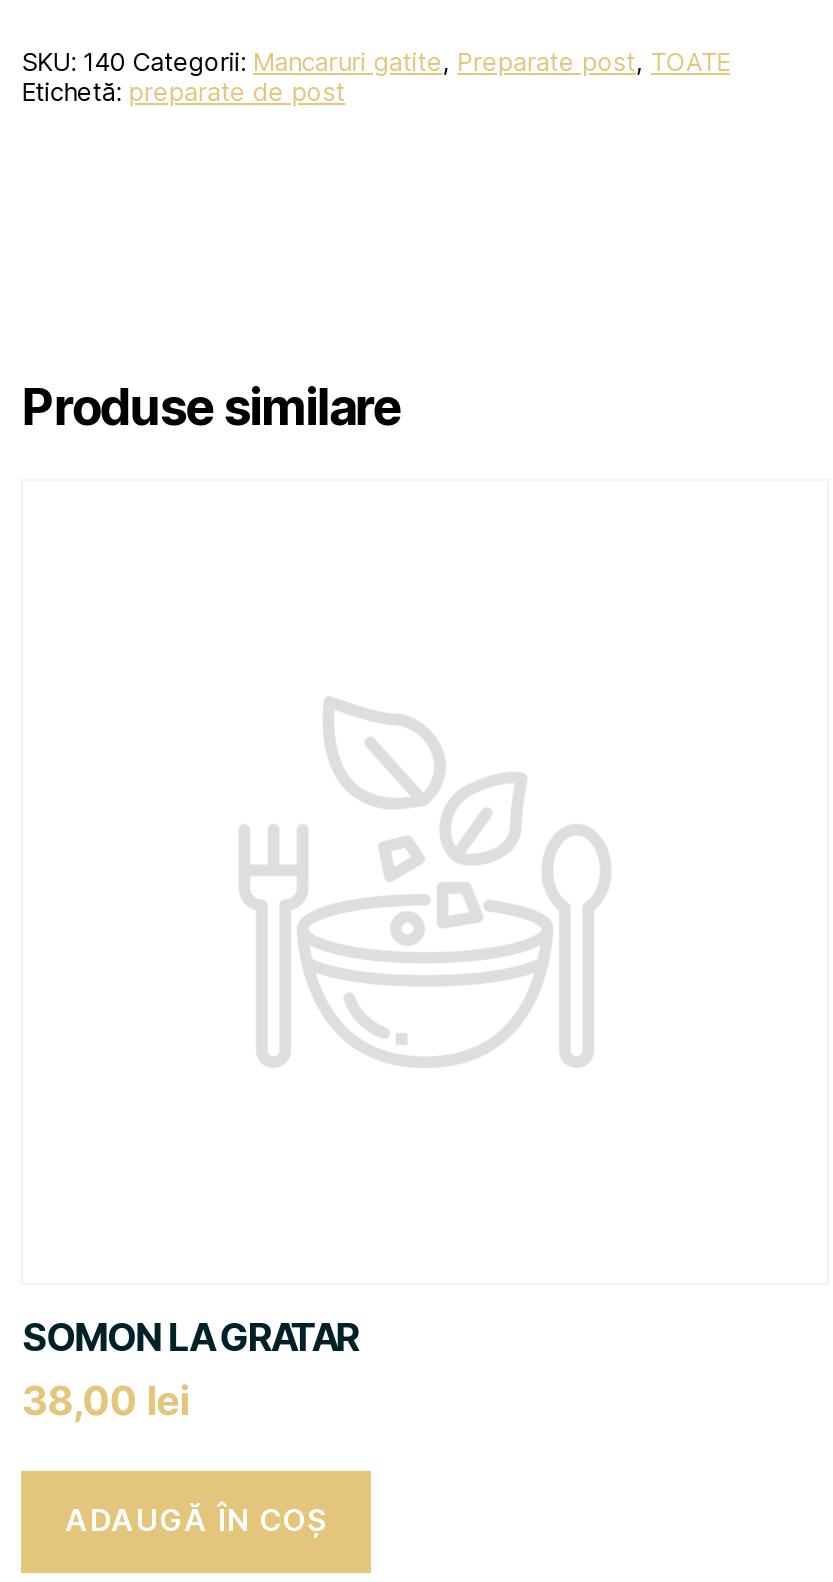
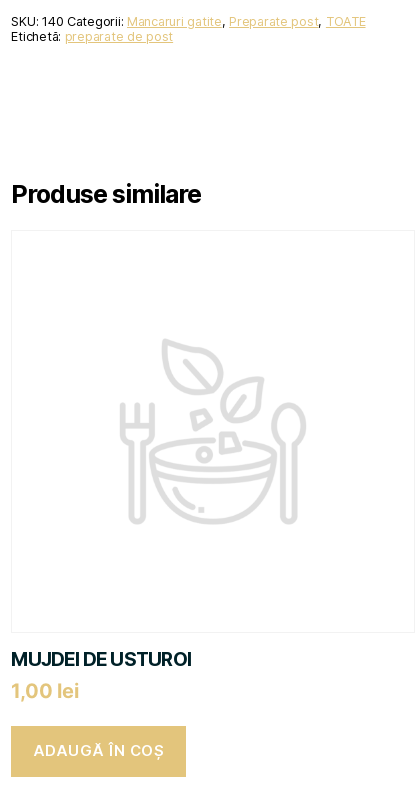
[22,1315,358,1425] SOMON LA GRATAR | 38,00 lei -> [11,648,191,703] MUJDEI DE USTUROI | 1,00 lei

